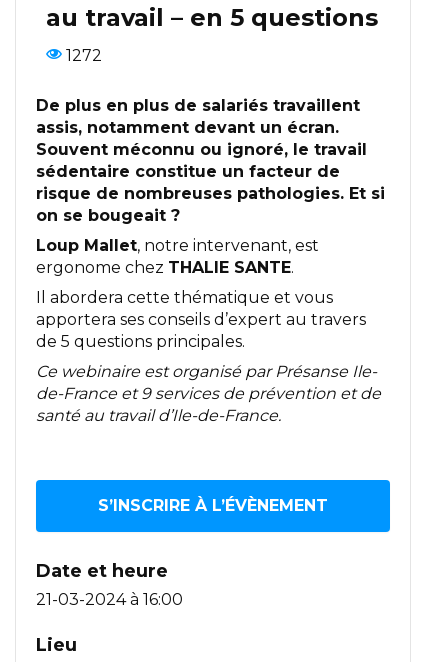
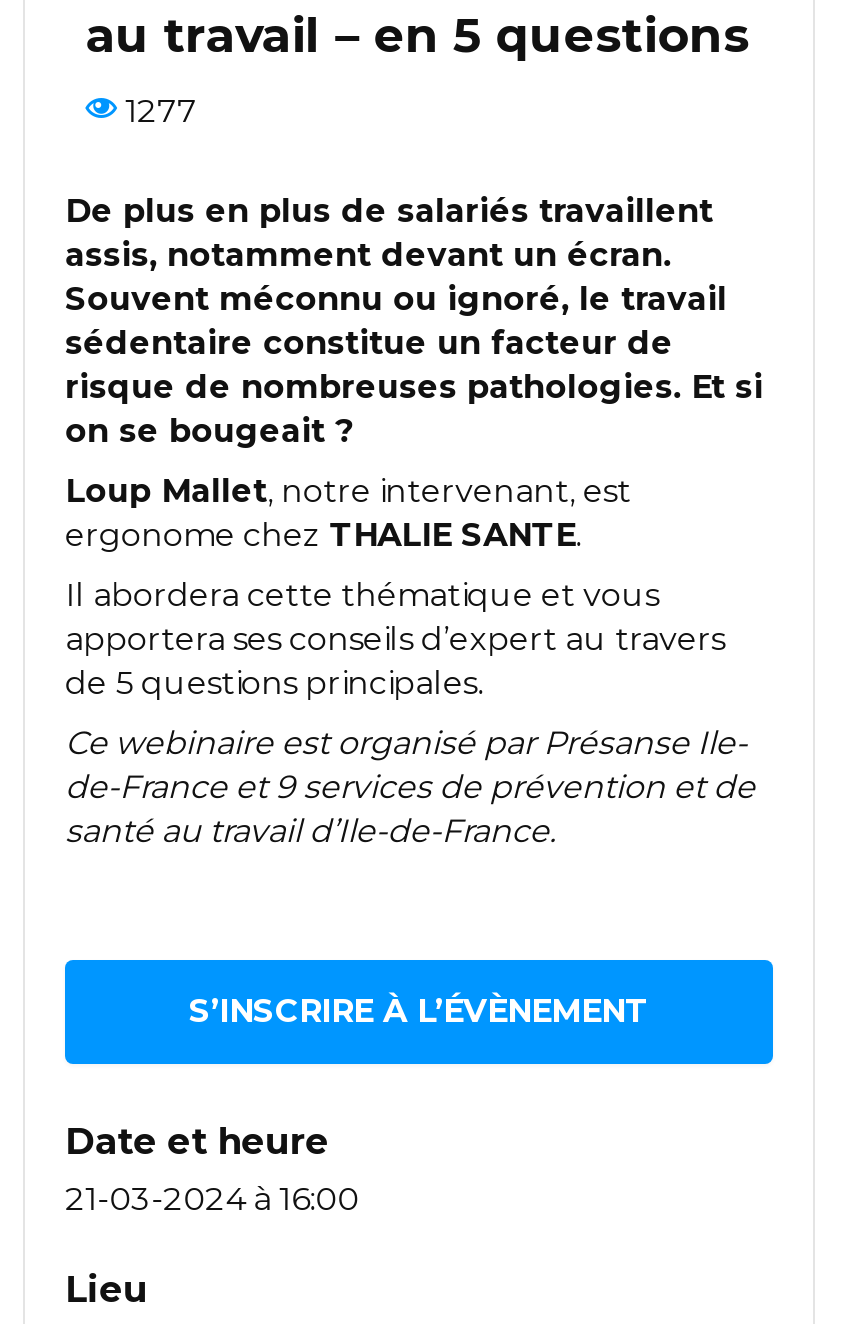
[62,46,102,65] 1272 -> [117,92,197,130] 1277

